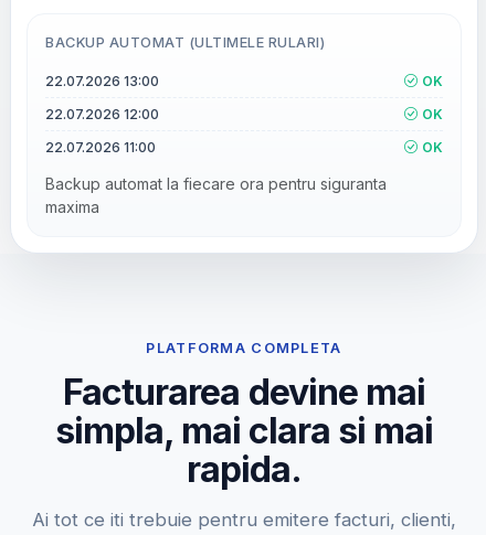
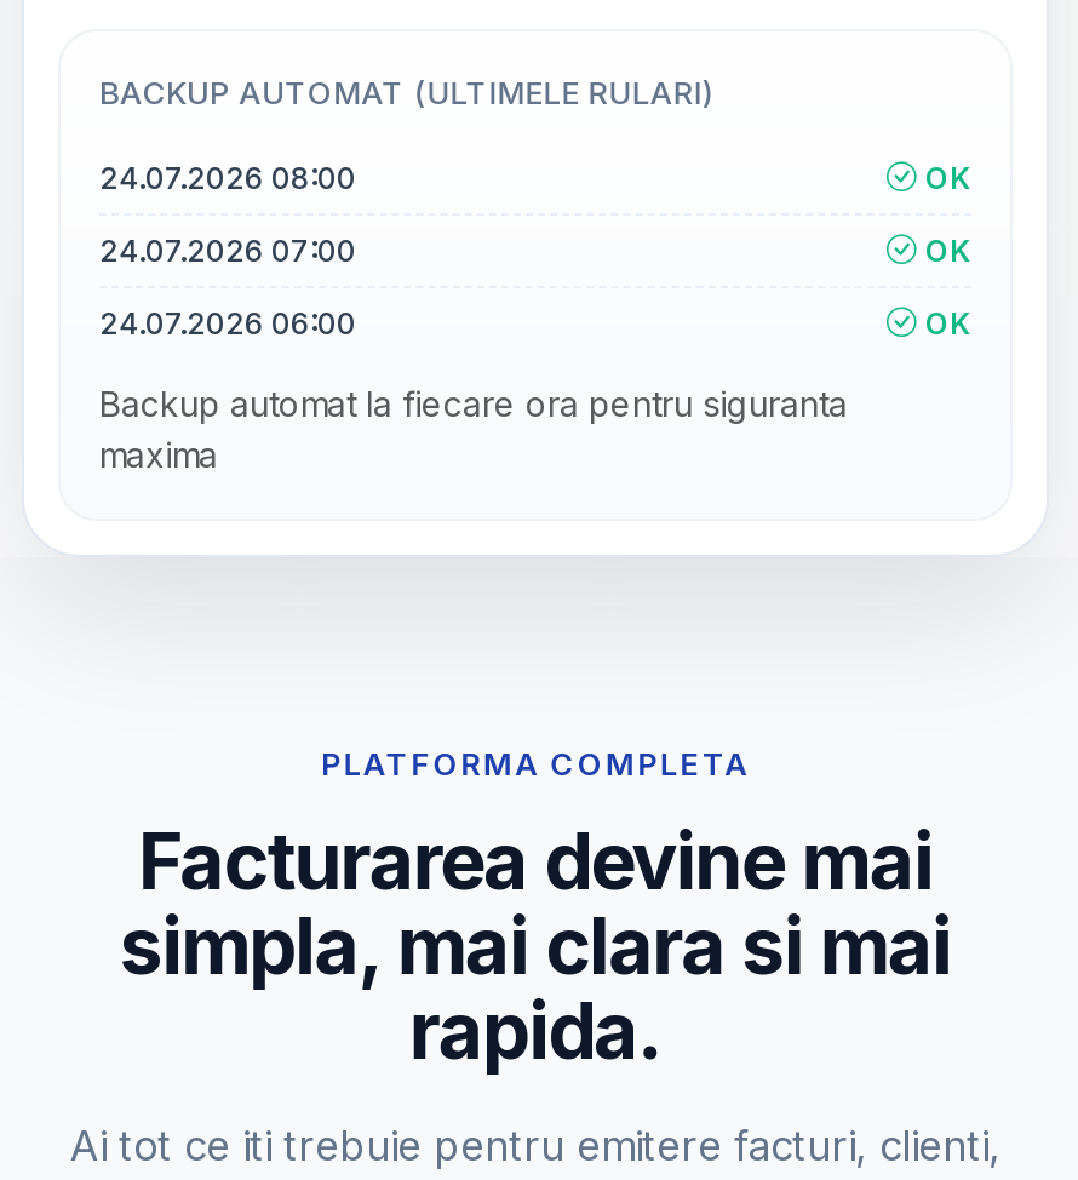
[45,73,159,89] 22.07.2026 13:00 -> [99,159,356,196] 24.07.2026 08:00
[45,106,159,122] 22.07.2026 12:00 -> [99,232,356,268] 24.07.2026 07:00
[45,139,156,155] 22.07.2026 11:00 -> [99,305,356,341] 24.07.2026 06:00

